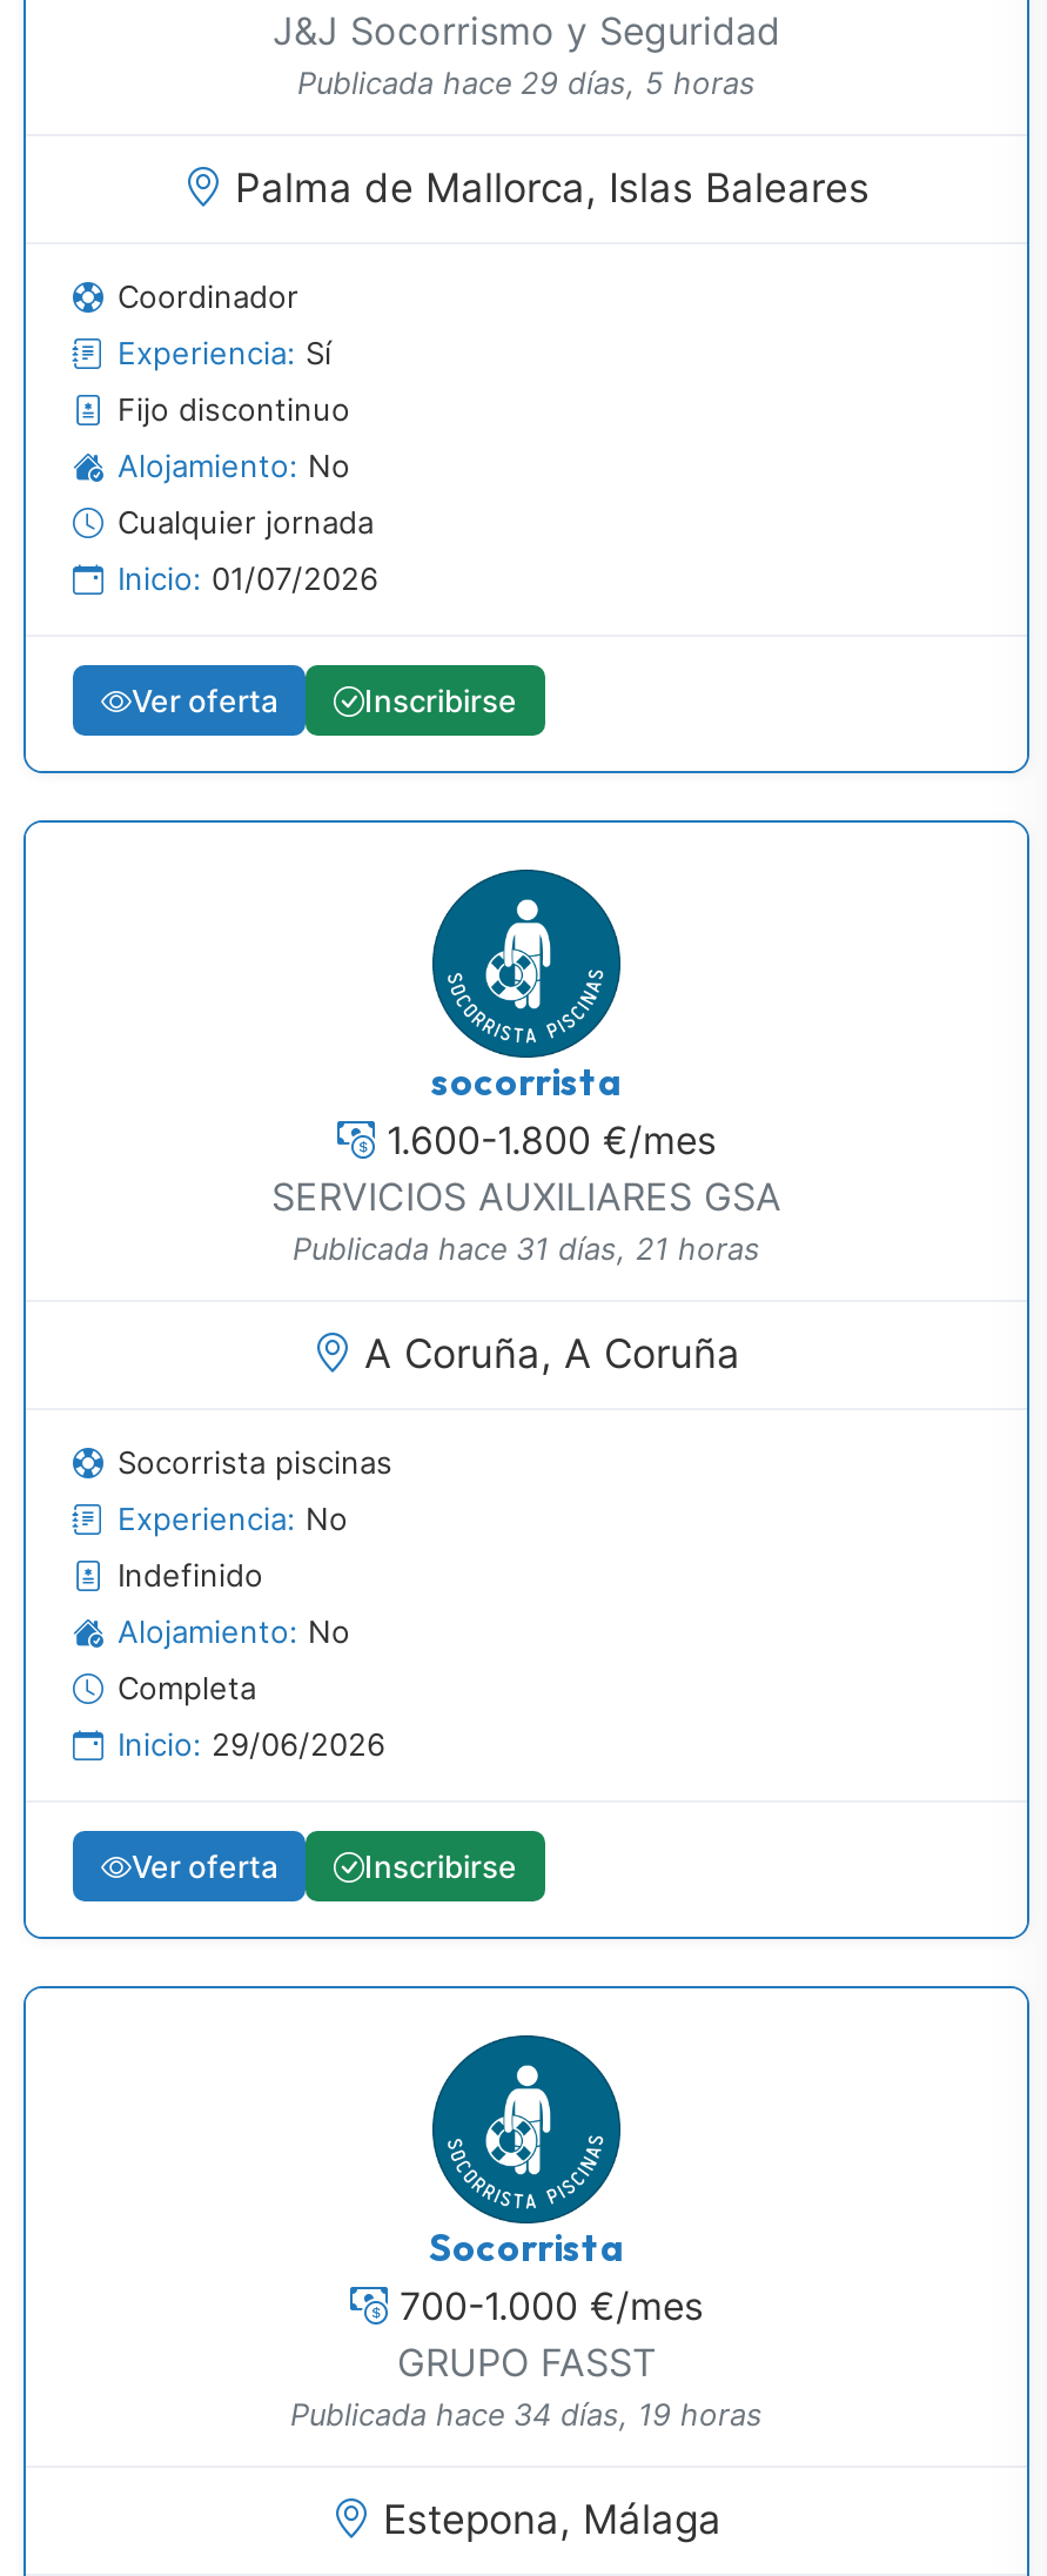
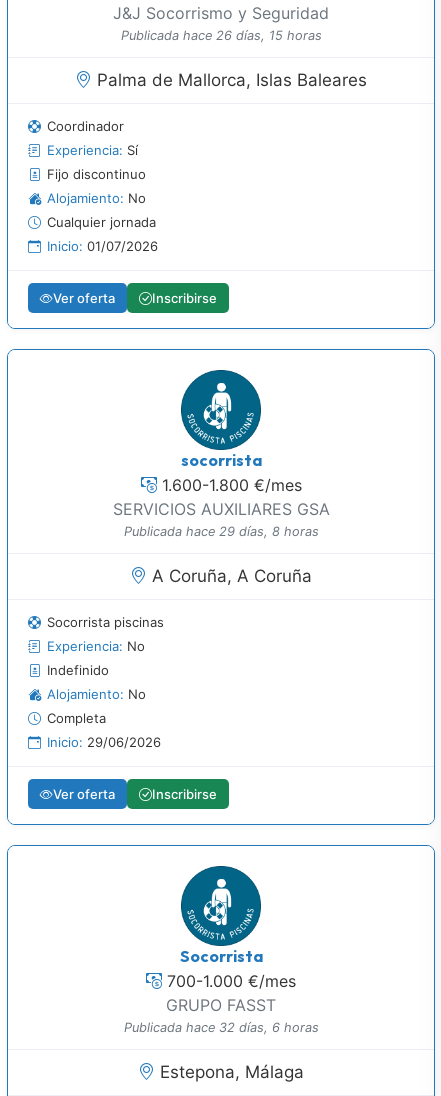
[297,66,756,101] Publicada hace 29 días, 5 horas -> [120,28,321,43] Publicada hace 26 días, 15 horas
[293,1232,760,1267] Publicada hace 31 días, 21 horas -> [123,524,318,539] Publicada hace 29 días, 8 horas
[290,2397,763,2433] Publicada hace 34 días, 19 horas -> [123,1020,318,1035] Publicada hace 32 días, 6 horas

